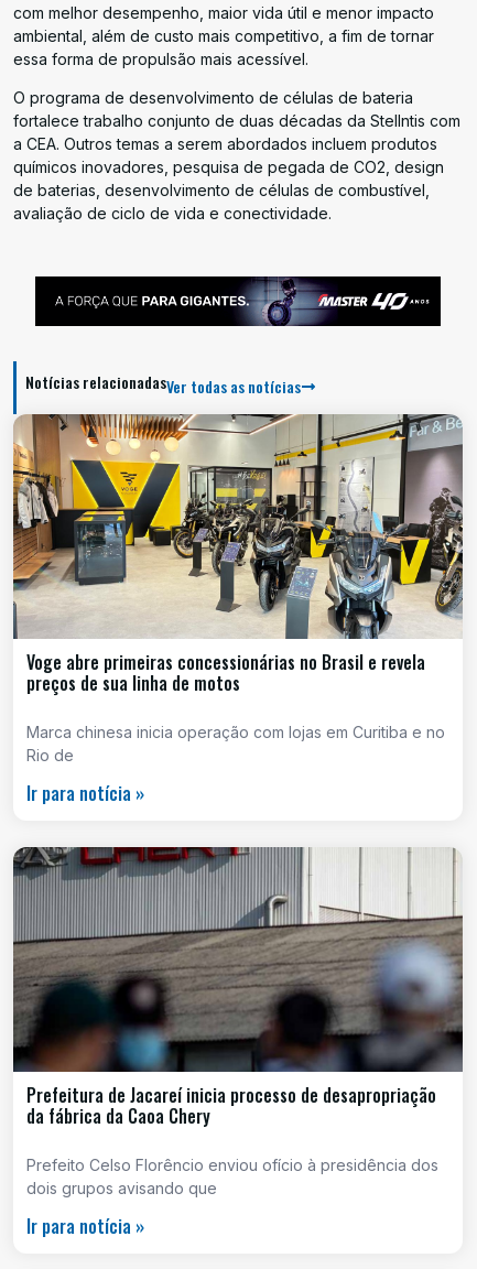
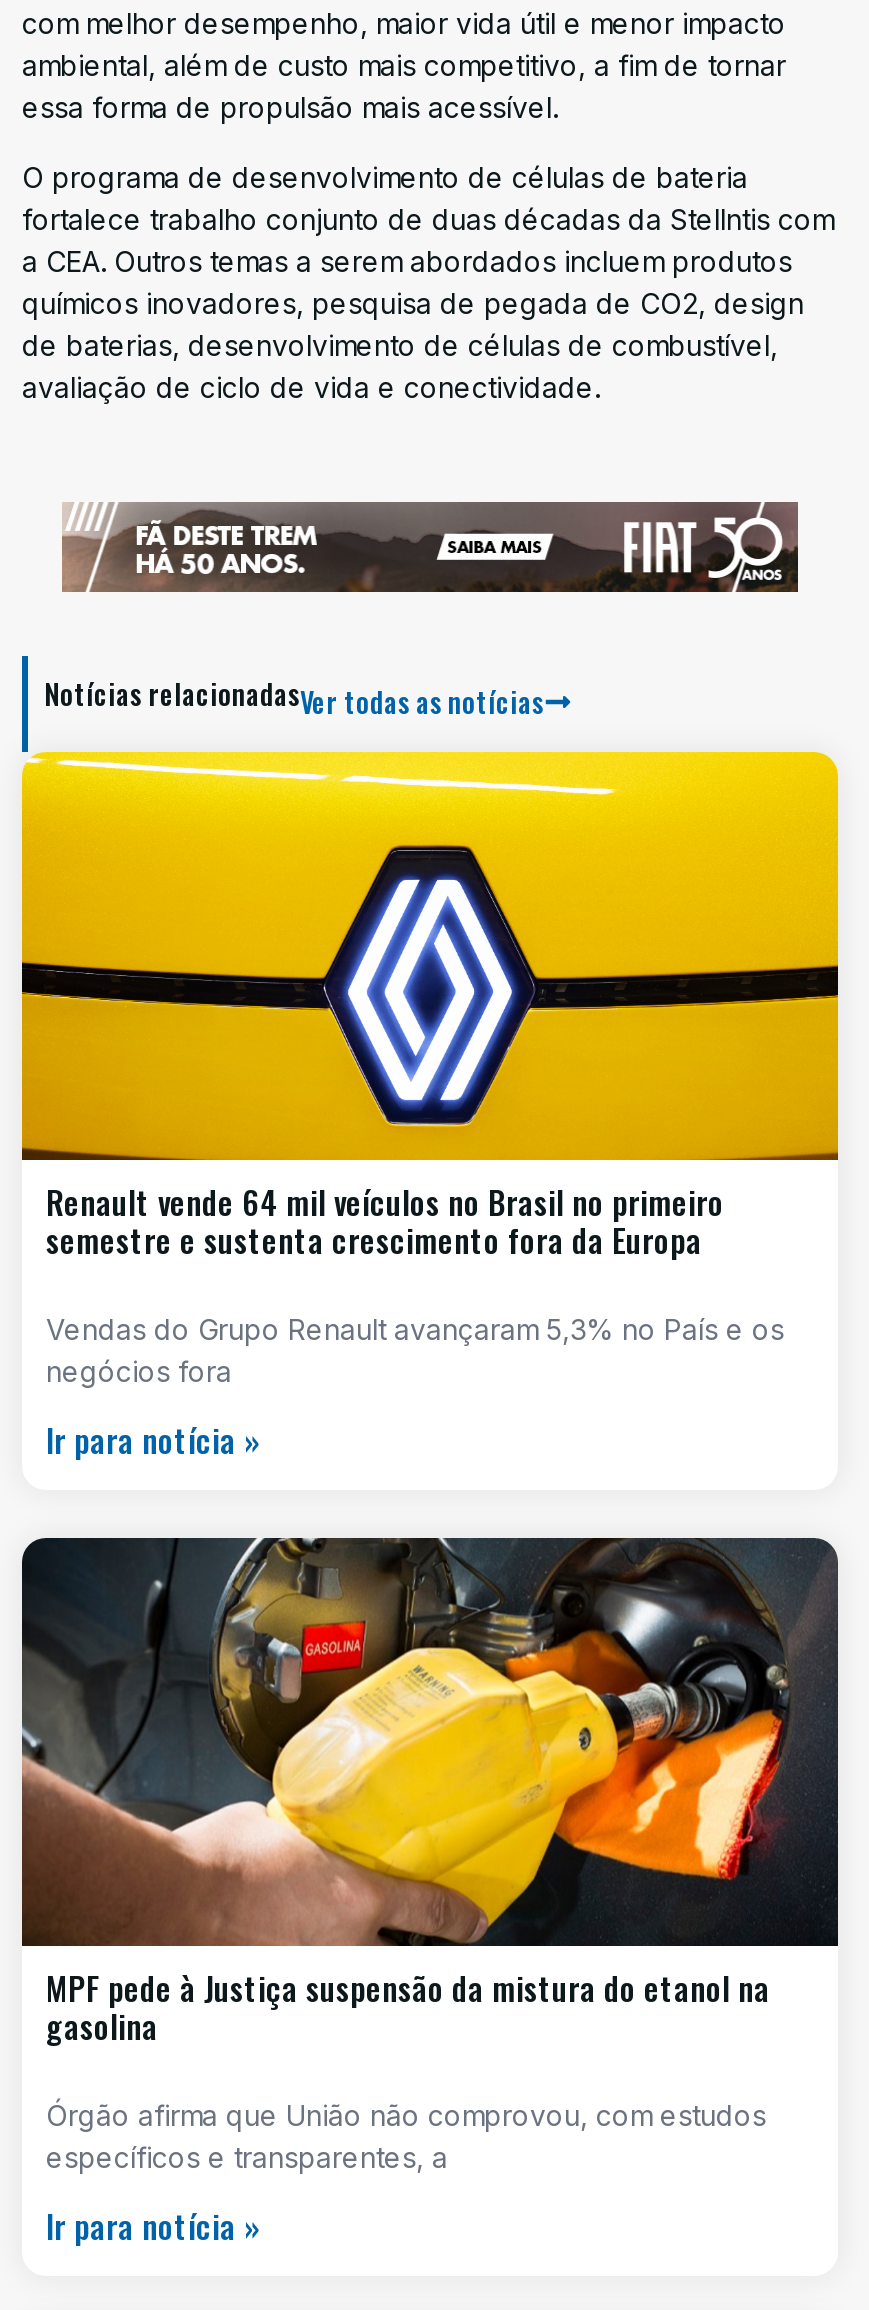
[34,275,442,327] [image] -> [62,500,800,594] [image]
[12,413,464,697] [image] | Voge abre primeiras concessionárias no Brasil e revela | preços de sua linha de motos -> [20,750,840,1265] [image] | Renault vende 64 mil veículos no Brasil no primeiro | semestre e sustenta crescimento fora da Europa
[26,723,445,765] Marca chinesa inicia operação com lojas em Curitiba e no | Rio de -> [46,1313,784,1389] Vendas do Grupo Renault avançaram 5,3% no País e os | negócios fora
[13,846,463,1129] [image] | Prefeitura de Jacareí inicia processo de desapropriação | da fábrica da Caoa Chery -> [22,1536,840,2051] [image] | MPF pede à Justiça suspensão da mistura do etanol na | gasolina
[26,1156,438,1198] Prefeito Celso Florêncio enviou ofício à presidência dos | dois grupos avisando que -> [46,2099,766,2175] Órgão afirma que União não comprovou, com estudos | específicos e transparentes, a

